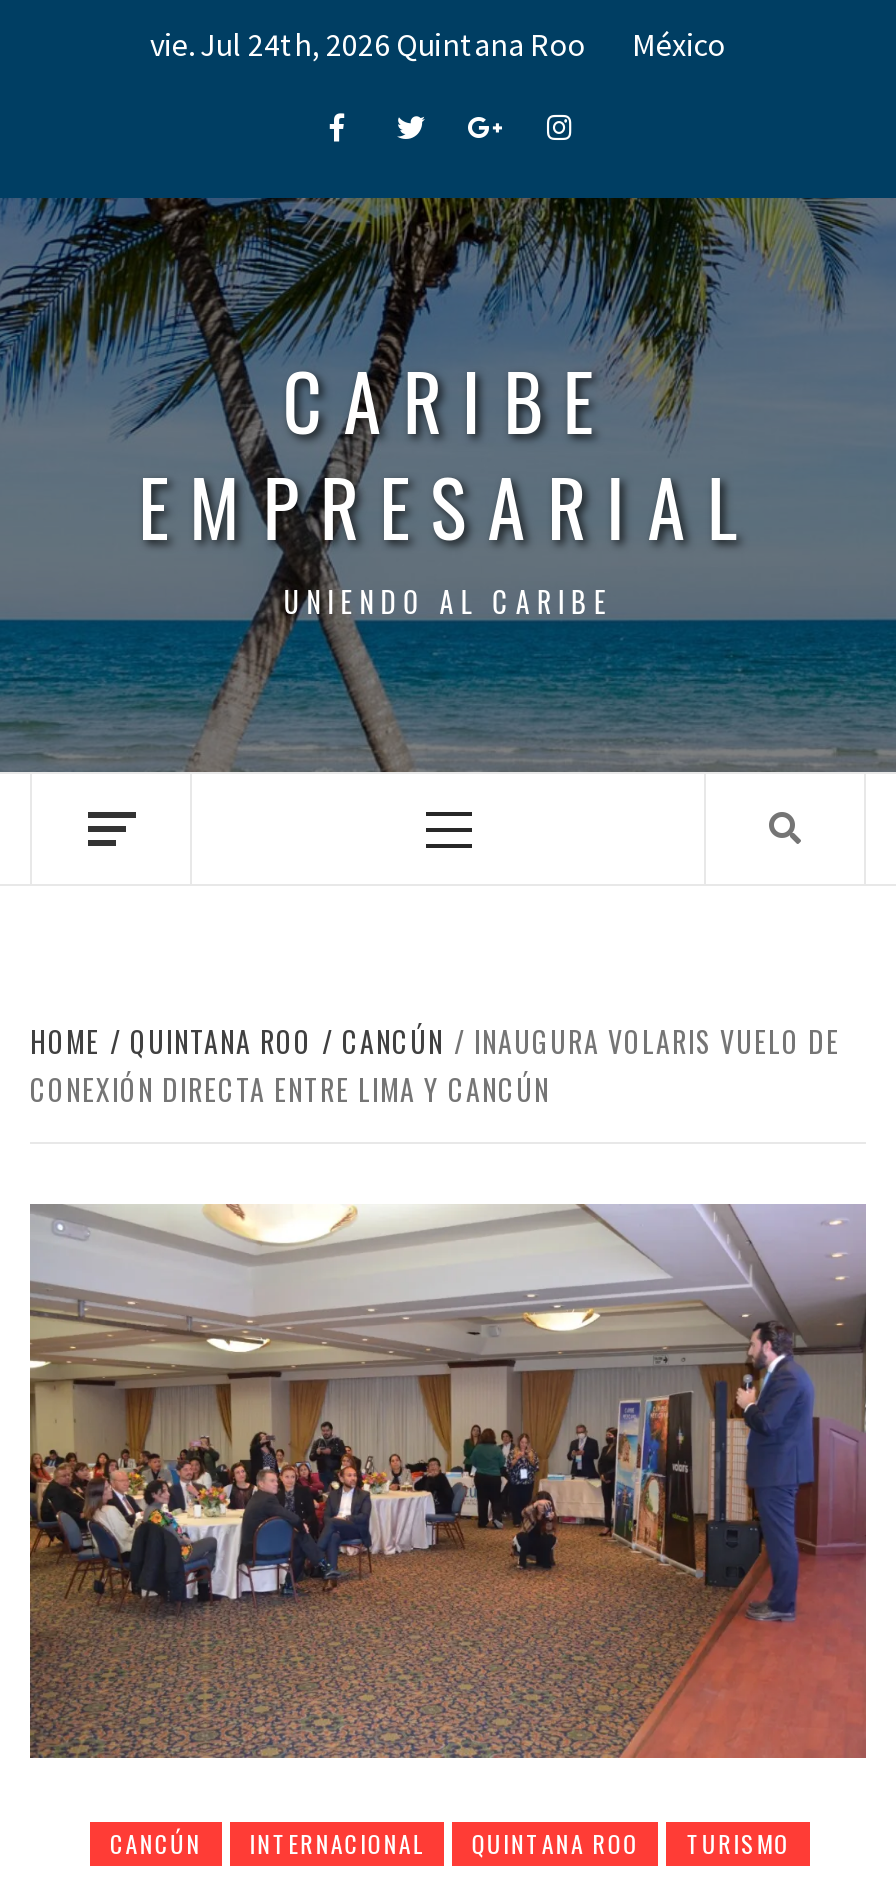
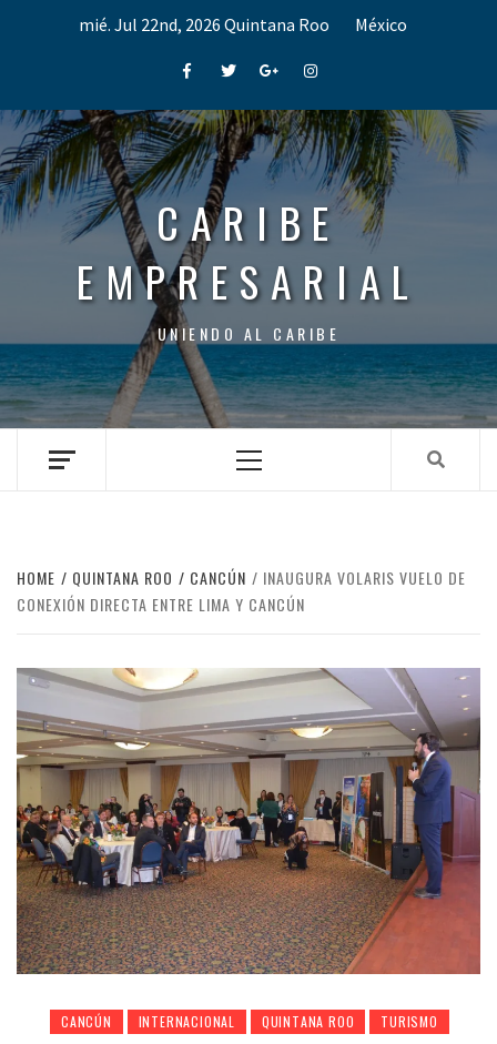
[150,24,586,64] vie. Jul 24th, 2026 Quintana Roo -> [79,13,329,36] mié. Jul 22nd, 2026 Quintana Roo

